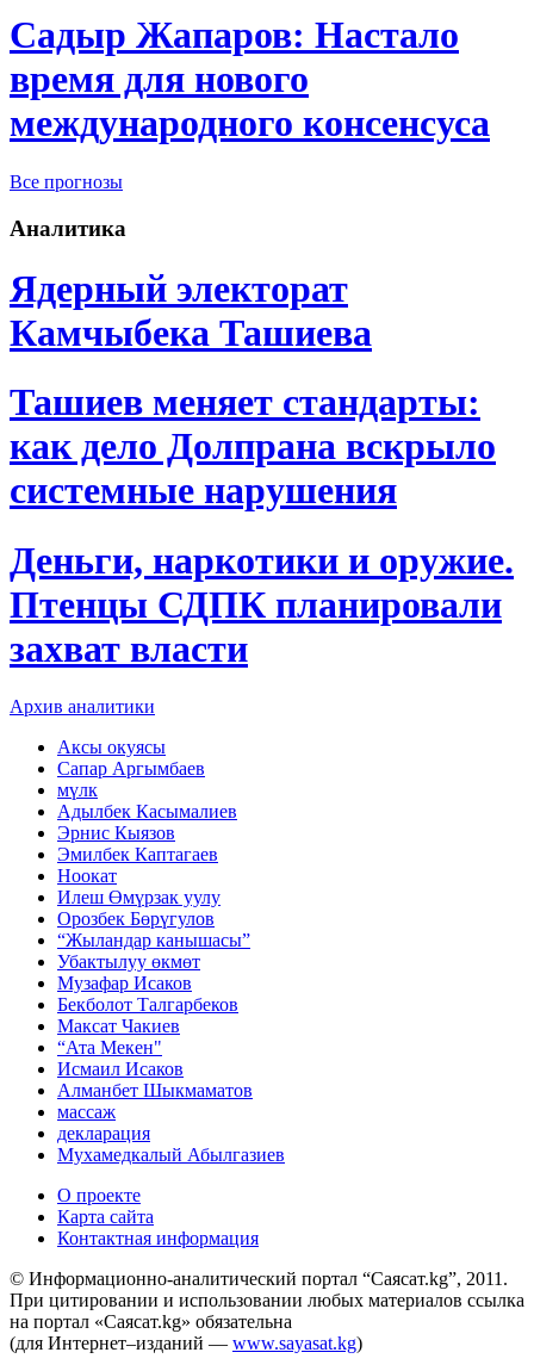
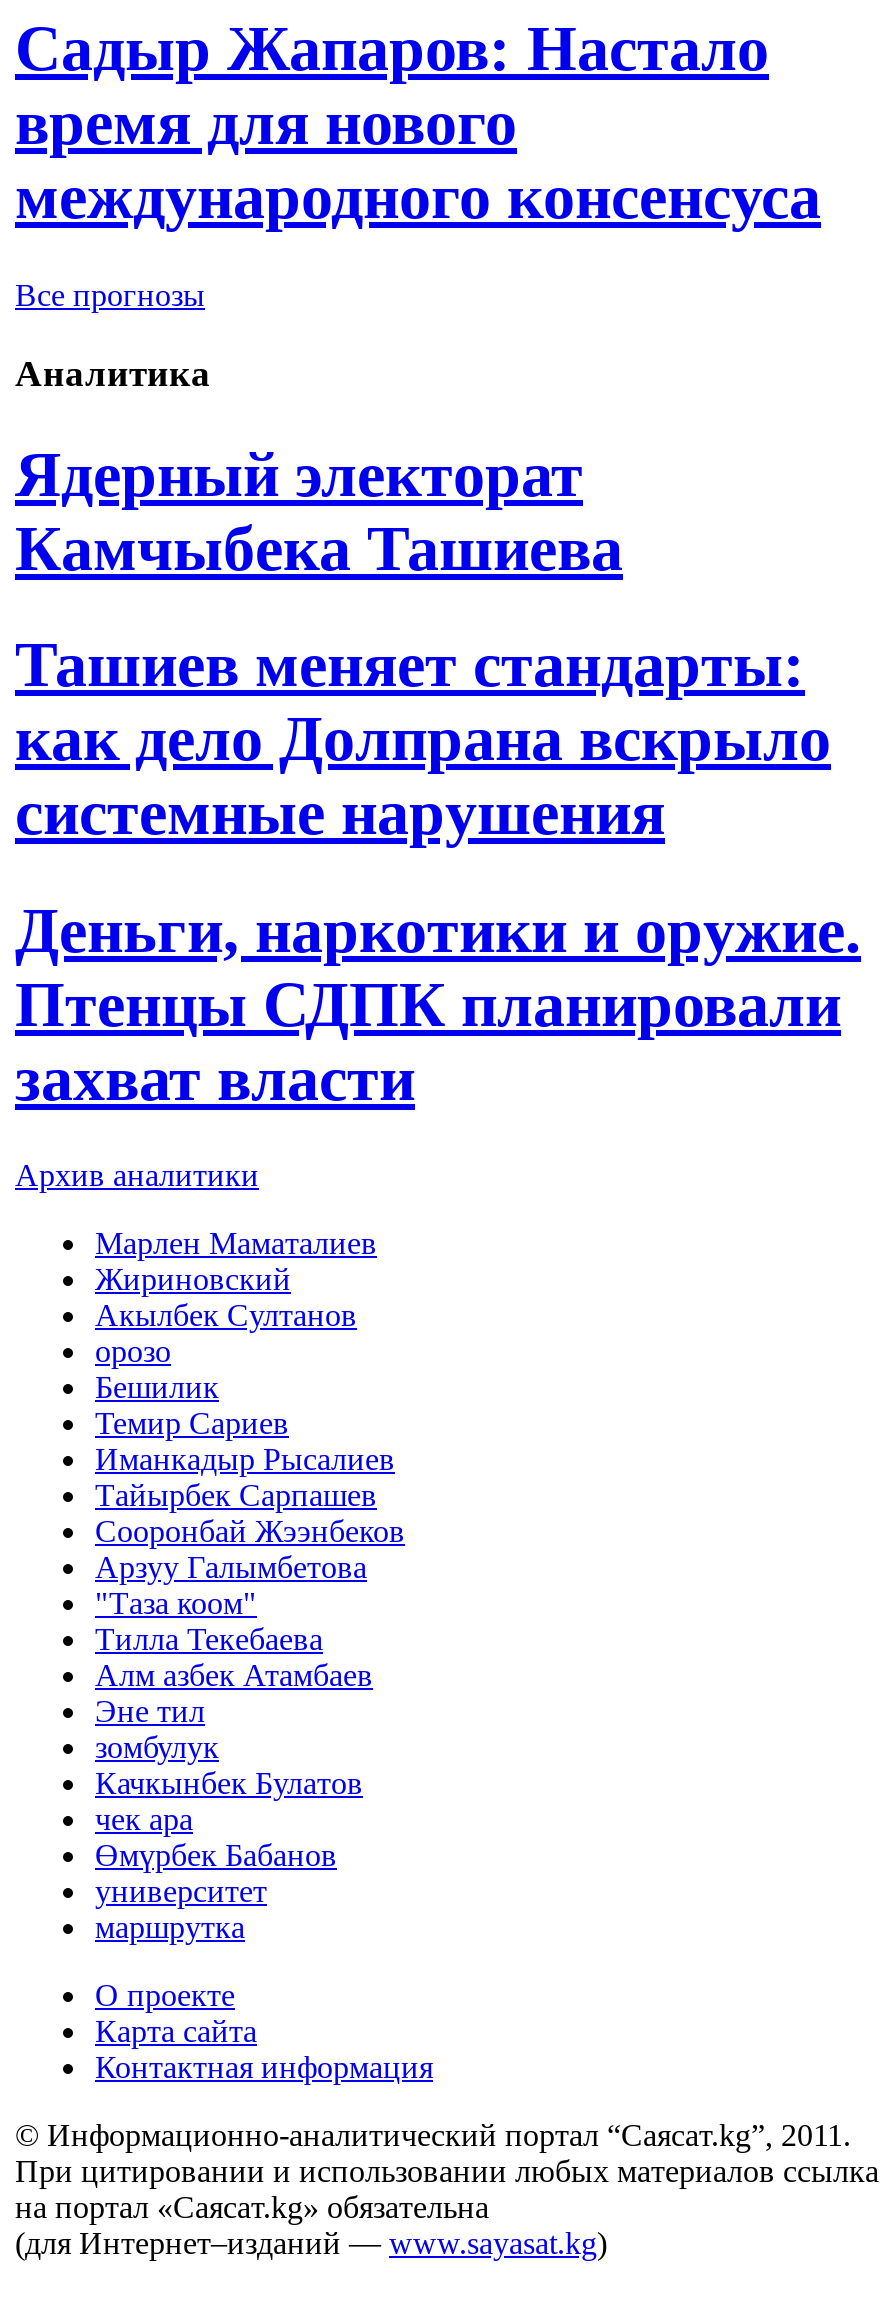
[57,737,285,1165] Аксы окуясы | Сапар Аргымбаев | мүлк | Адылбек Касымалиев | Эрнис Кыязов | Эмилбек Каптагаев | Ноокат | Илеш Өмүрзак уулу | Орозбек Бөрүгулов | “Жыландар канышасы” | Убактылуу өкмөт | Музафар Исаков | Бекболот Талгарбеков | Максат Чакиев | “Ата Мекен" | Исмаил Исаков | Алманбет Шыкмаматов | массаж | декларация | Мухамедкалый Абылгазиев -> [95,1227,405,1945] Марлен Маматалиев | Жириновский | Акылбек Султанов | орозо | Бешилик | Темир Сариев | Иманкадыр Рысалиев | Тайырбек Сарпашев | Сооронбай Жээнбеков | Арзуу Галымбетова | "Таза коом" | Тилла Текебаева | Алм азбек Атамбаев | Эне тил | зомбулук | Качкынбек Булатов | чек ара | Өмүрбек Бабанов | университет | маршрутка

